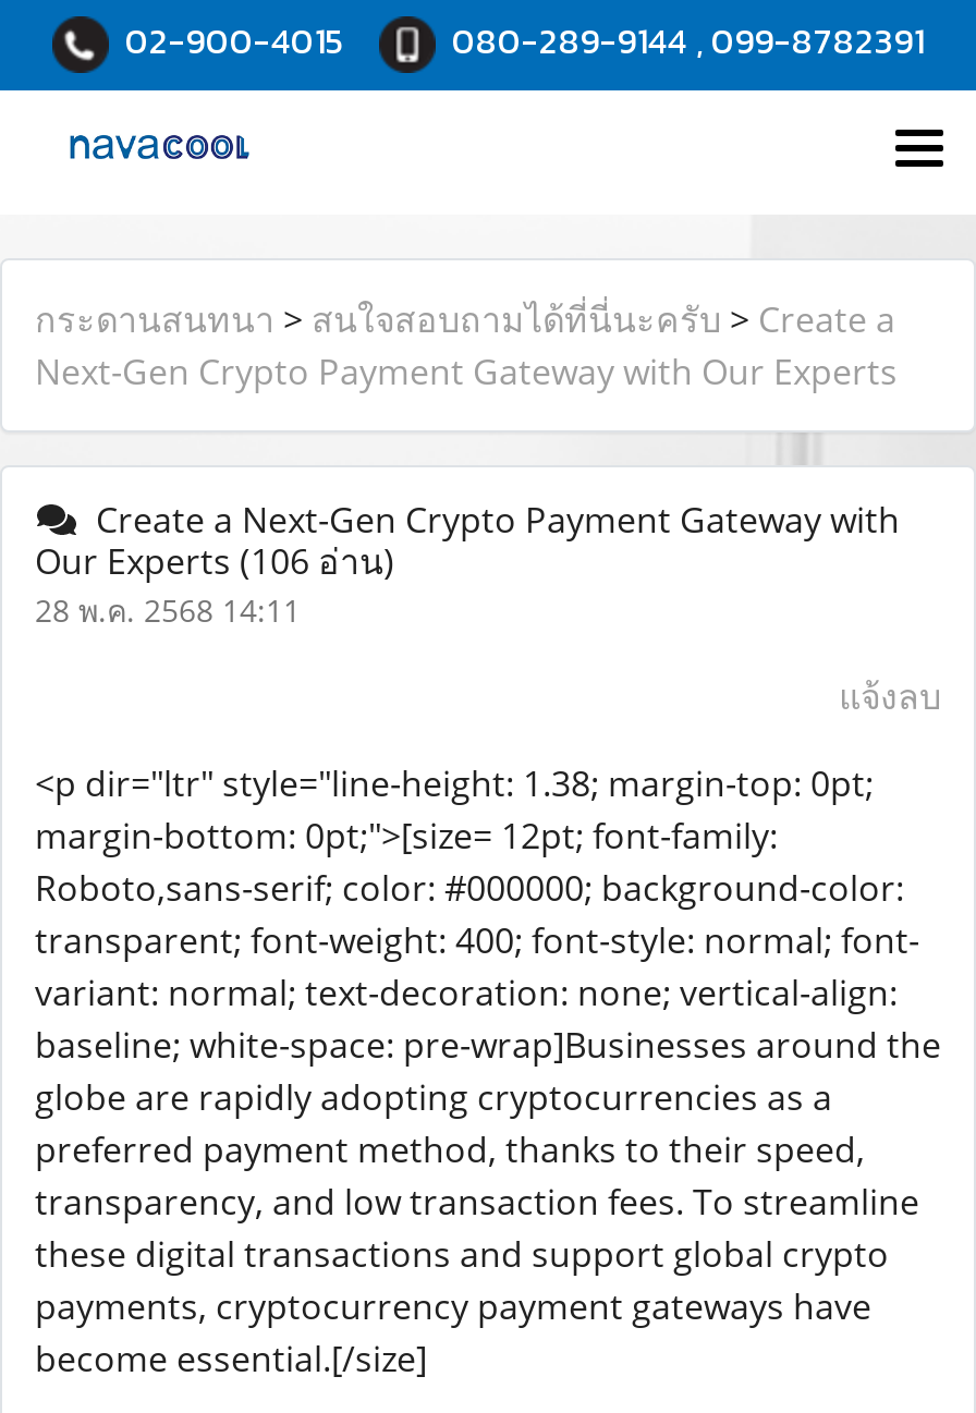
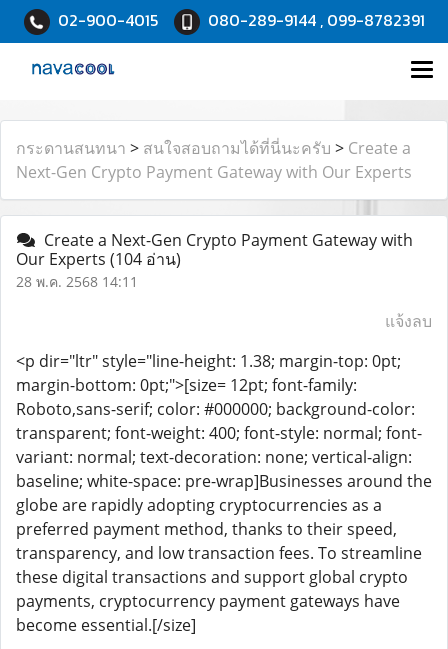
[35,538,394,585] Our Experts (106 อ่าน) -> [16,248,181,270] Our Experts (104 อ่าน)

